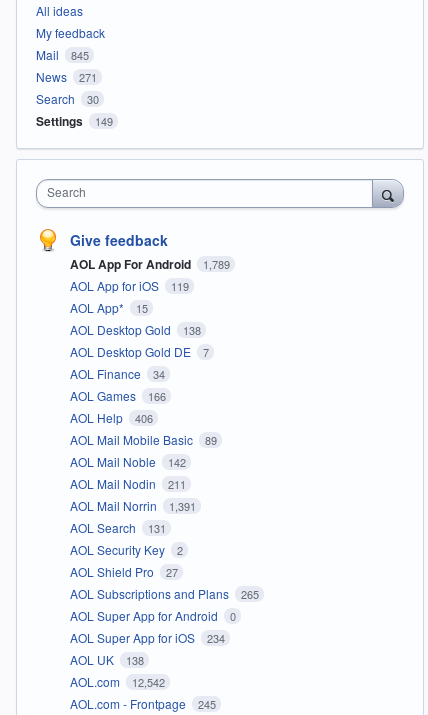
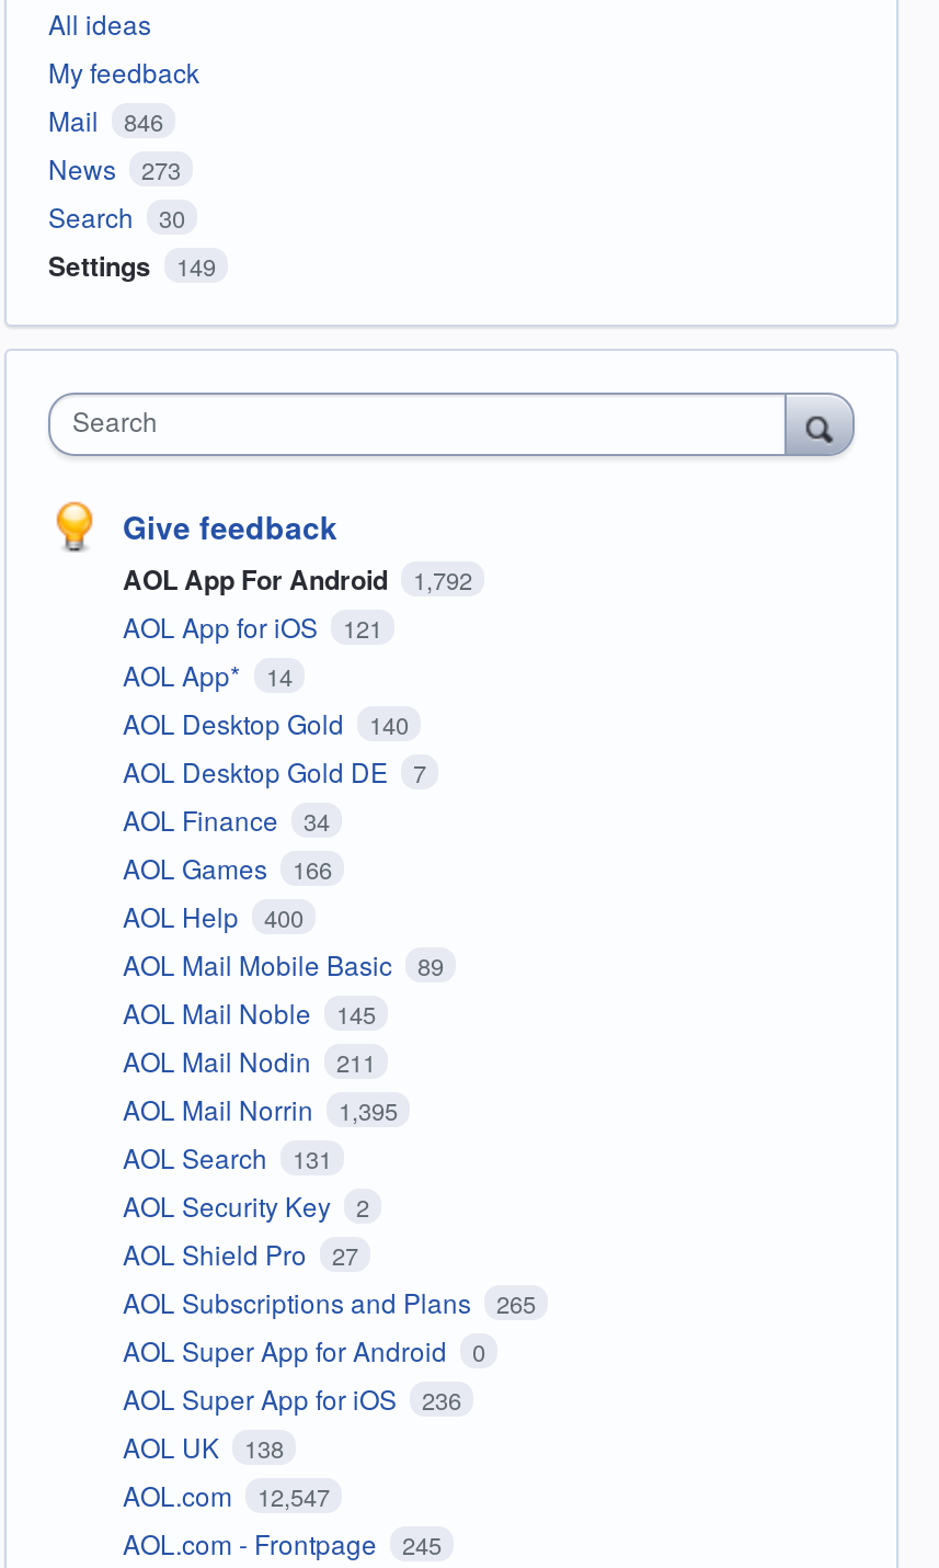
[36,46,88,63] Mail 845 -> [48,102,163,139] Mail 846
[36,68,96,85] News 271 -> [48,150,181,187] News 273
[70,255,229,273] AOL App For Android 1,789 -> [123,560,472,599] AOL App For Android 1,792
[70,277,188,294] AOL App for iOS 119 -> [123,608,382,645] AOL App for iOS 121
[70,299,147,316] AOL App* 15 -> [123,656,293,694] AOL App* 14
[70,321,200,338] AOL Desktop Gold 138 -> [123,705,409,742] AOL Desktop Gold 140
[70,409,152,426] AOL Help 406 -> [123,898,304,935] AOL Help 400
[70,453,185,470] AOL Mail Noble 142 -> [123,994,376,1031] AOL Mail Noble 145
[70,497,195,514] AOL Mail Norrin 1,391 -> [123,1091,398,1128] AOL Mail Norrin 1,395
[70,629,224,646] AOL Super App for iOS 234 -> [123,1380,461,1417] AOL Super App for iOS 236
[70,673,164,690] AOL.com 12,542 -> [123,1477,330,1514] AOL.com 12,547

